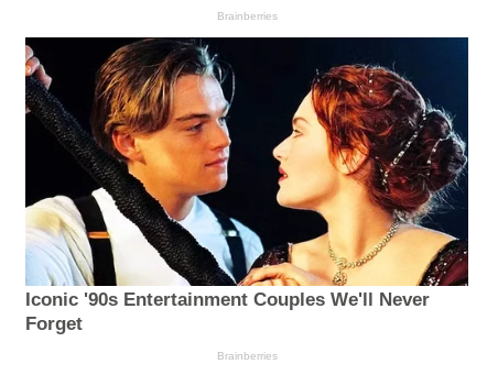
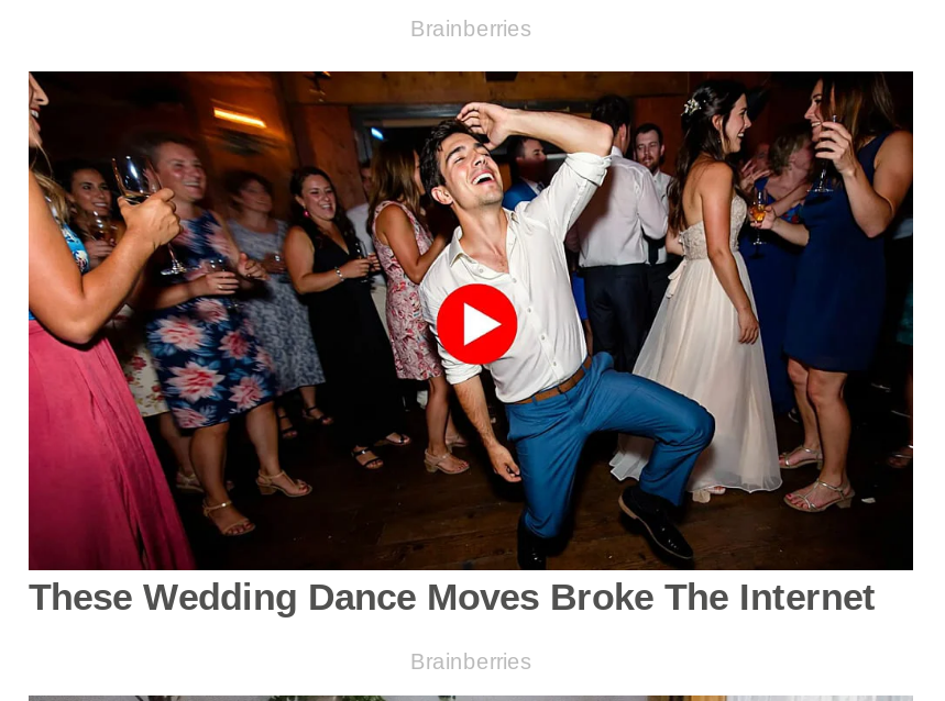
[24,36,468,334] [image] | Iconic '90s Entertainment Couples We'll Never | Forget -> [26,69,913,618] [image] | These Wedding Dance Moves Broke The Internet

